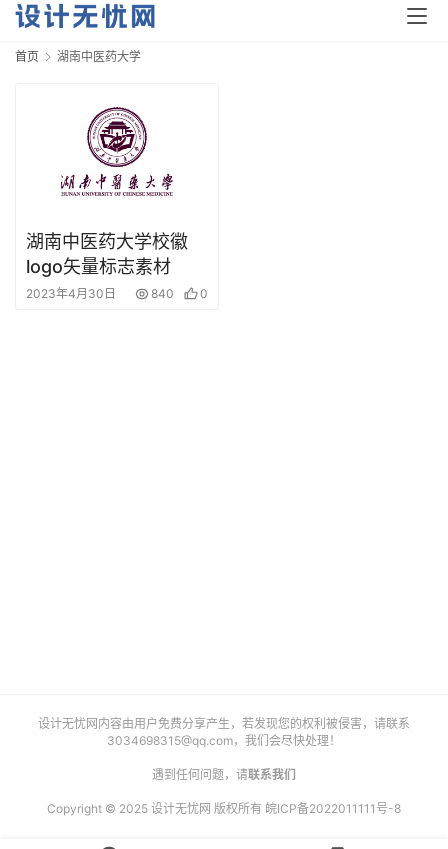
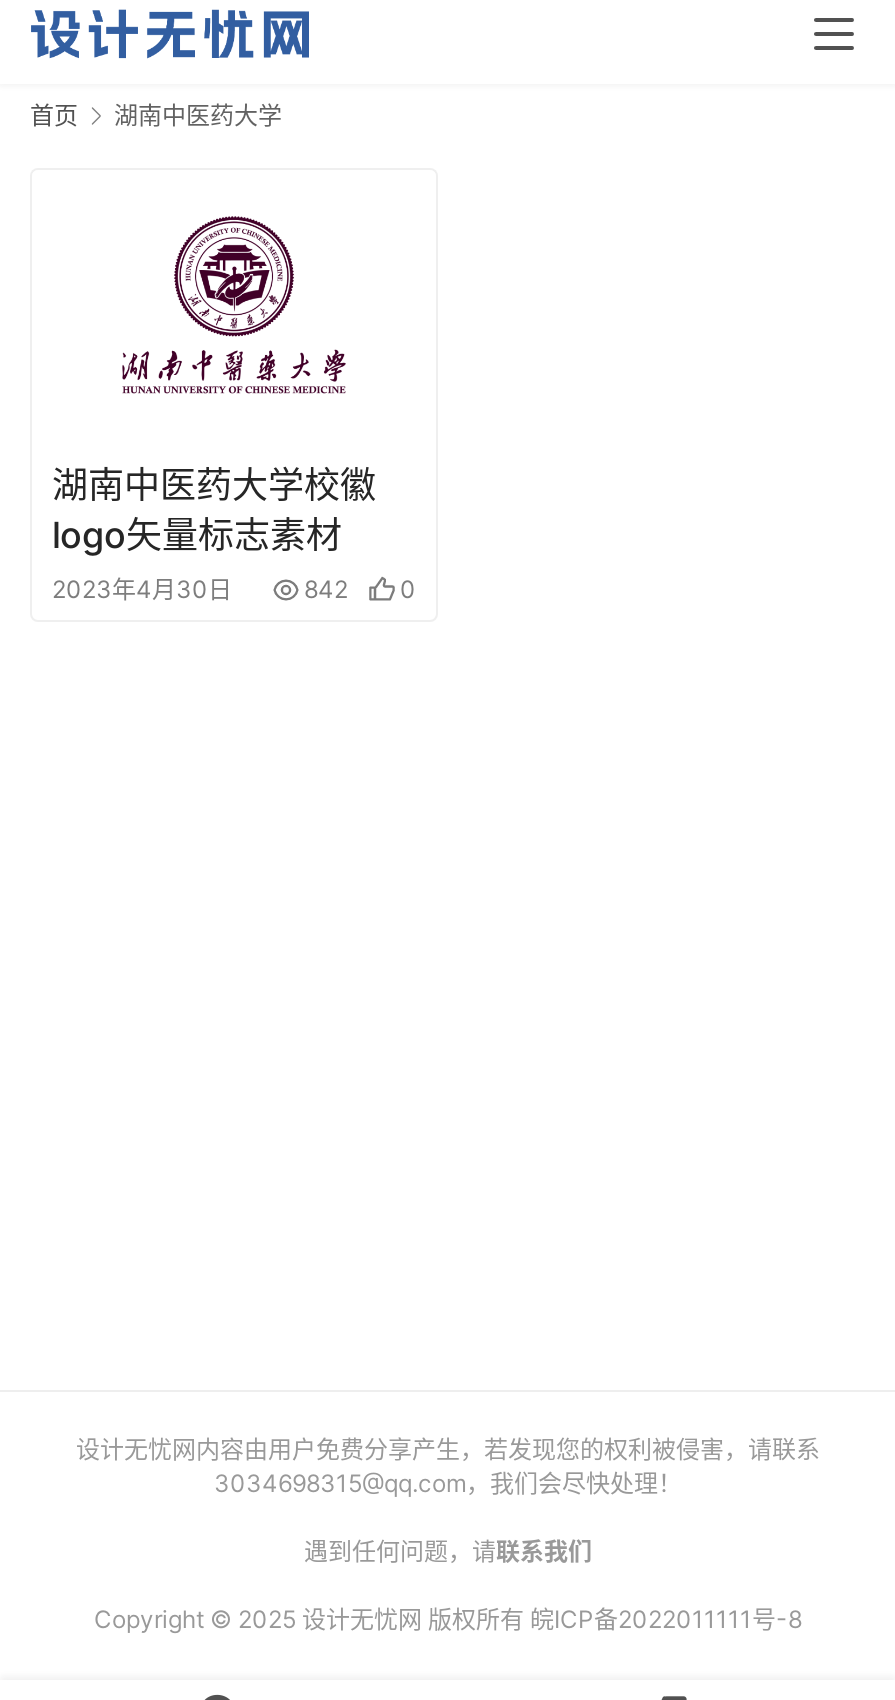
[151,286,208,301] 840 0 -> [304,574,416,604] 842 0

